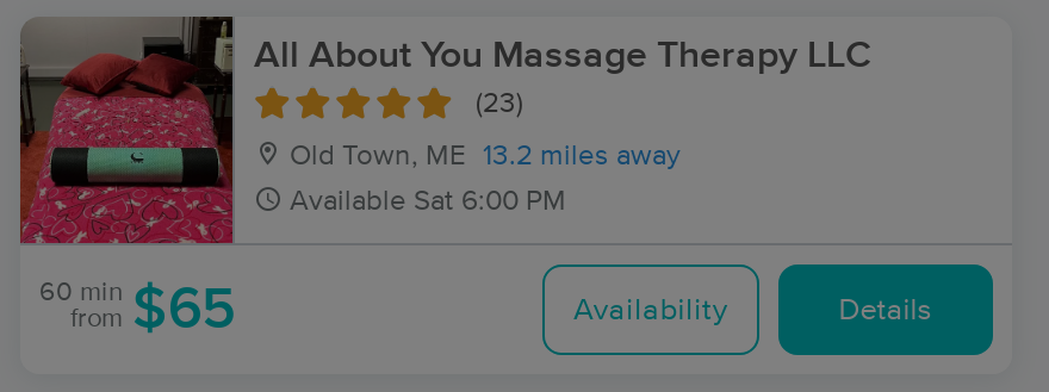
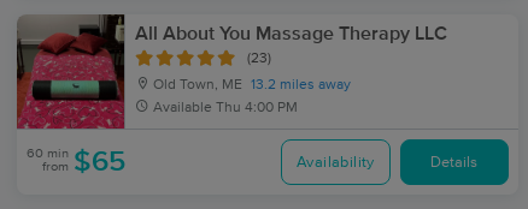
[290,188,566,217] Available Sat 6:00 PM -> [153,101,298,115] Available Thu 4:00 PM

